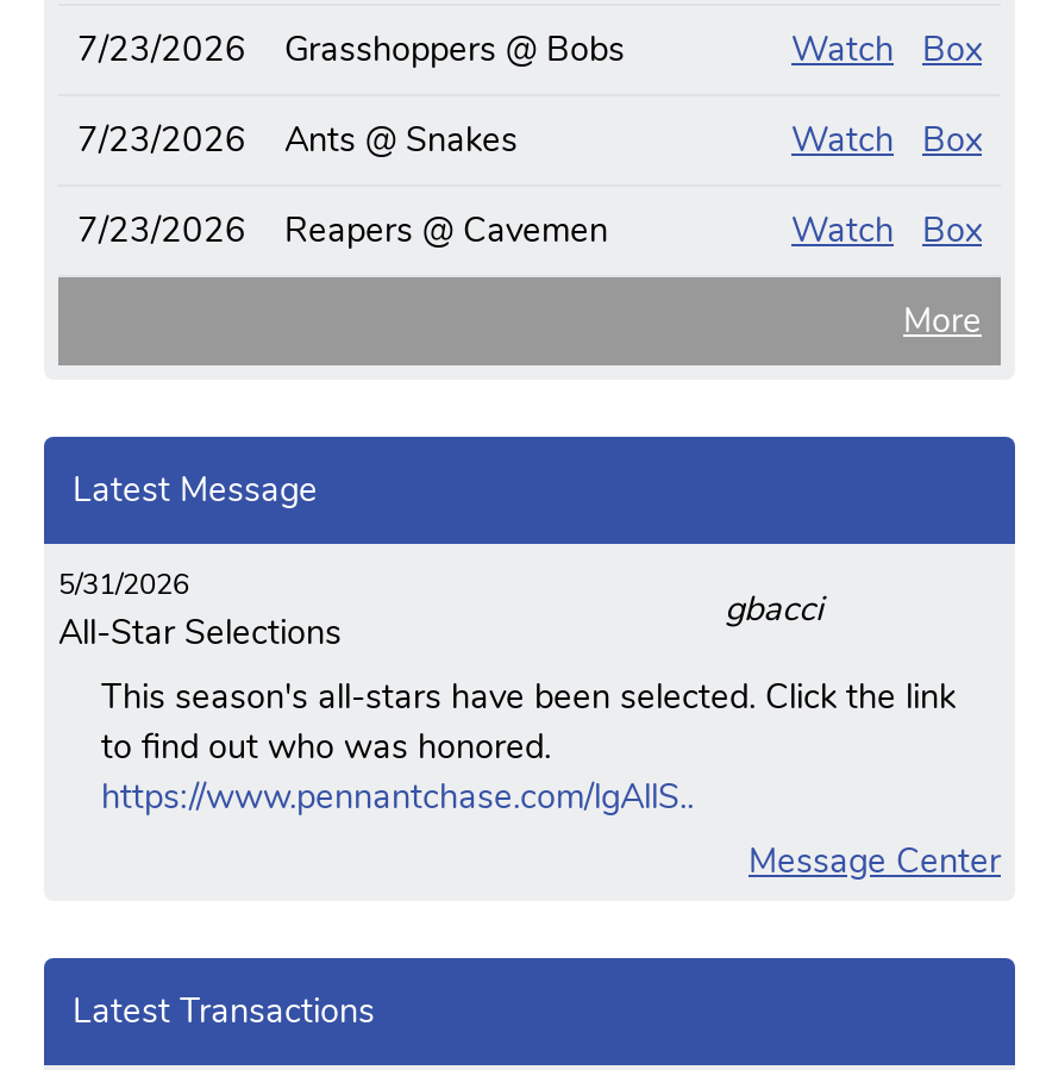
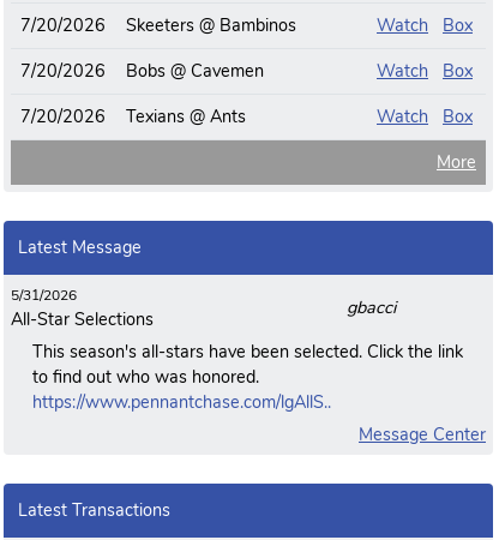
[77,26,625,74] 7/23/2026 | Grasshoppers @ Bobs -> [20,14,296,38] 7/20/2026 | Skeeters @ Bambinos
[77,116,518,164] 7/23/2026 | Ants @ Snakes -> [20,59,264,83] 7/20/2026 | Bobs @ Cavemen
[77,207,608,254] 7/23/2026 | Reapers @ Cavemen -> [20,105,246,129] 7/20/2026 | Texians @ Ants

